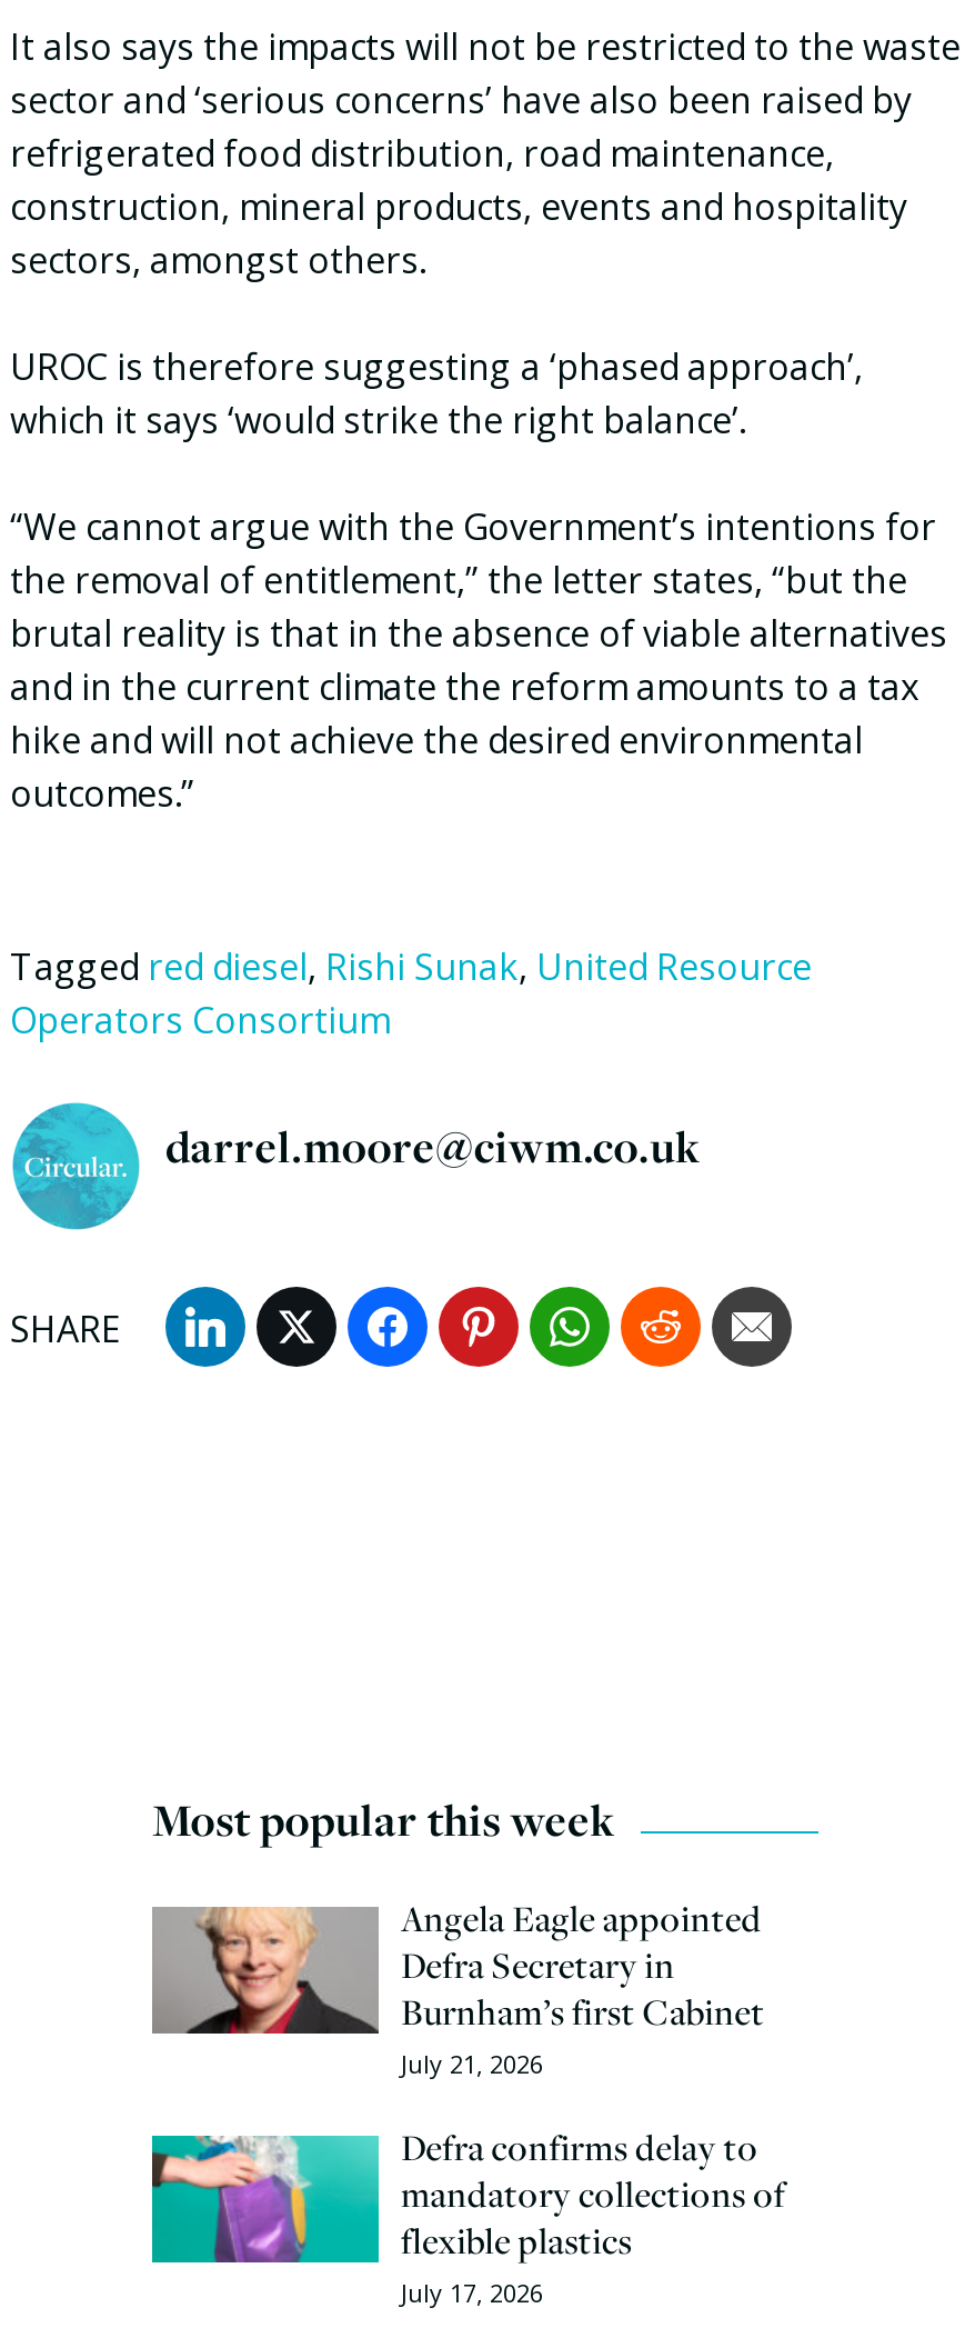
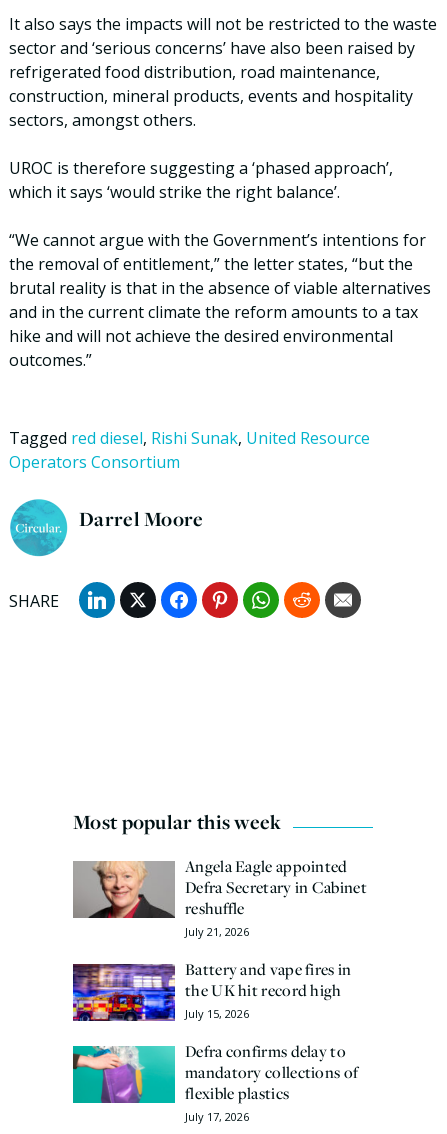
[165,1115,700,1175] darrel.moore@ciwm.co.uk -> [79,505,204,532] Darrel Moore
[401,1940,765,2035] Defra Secretary in | Burnham’s first Cabinet -> [185,876,367,919] Defra Secretary in Cabinet | reshuffle
none -> [72,958,351,1022] [image] | Battery and vape fires in | the UK hit record high | July 15, 2026

